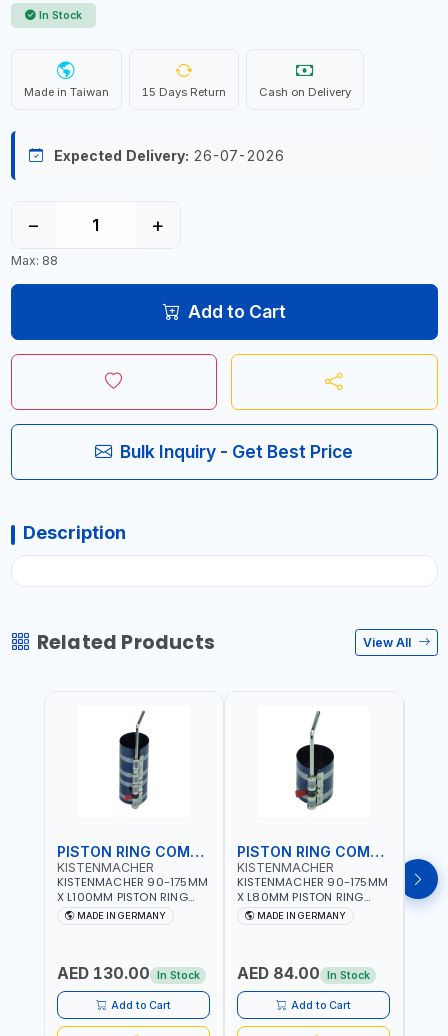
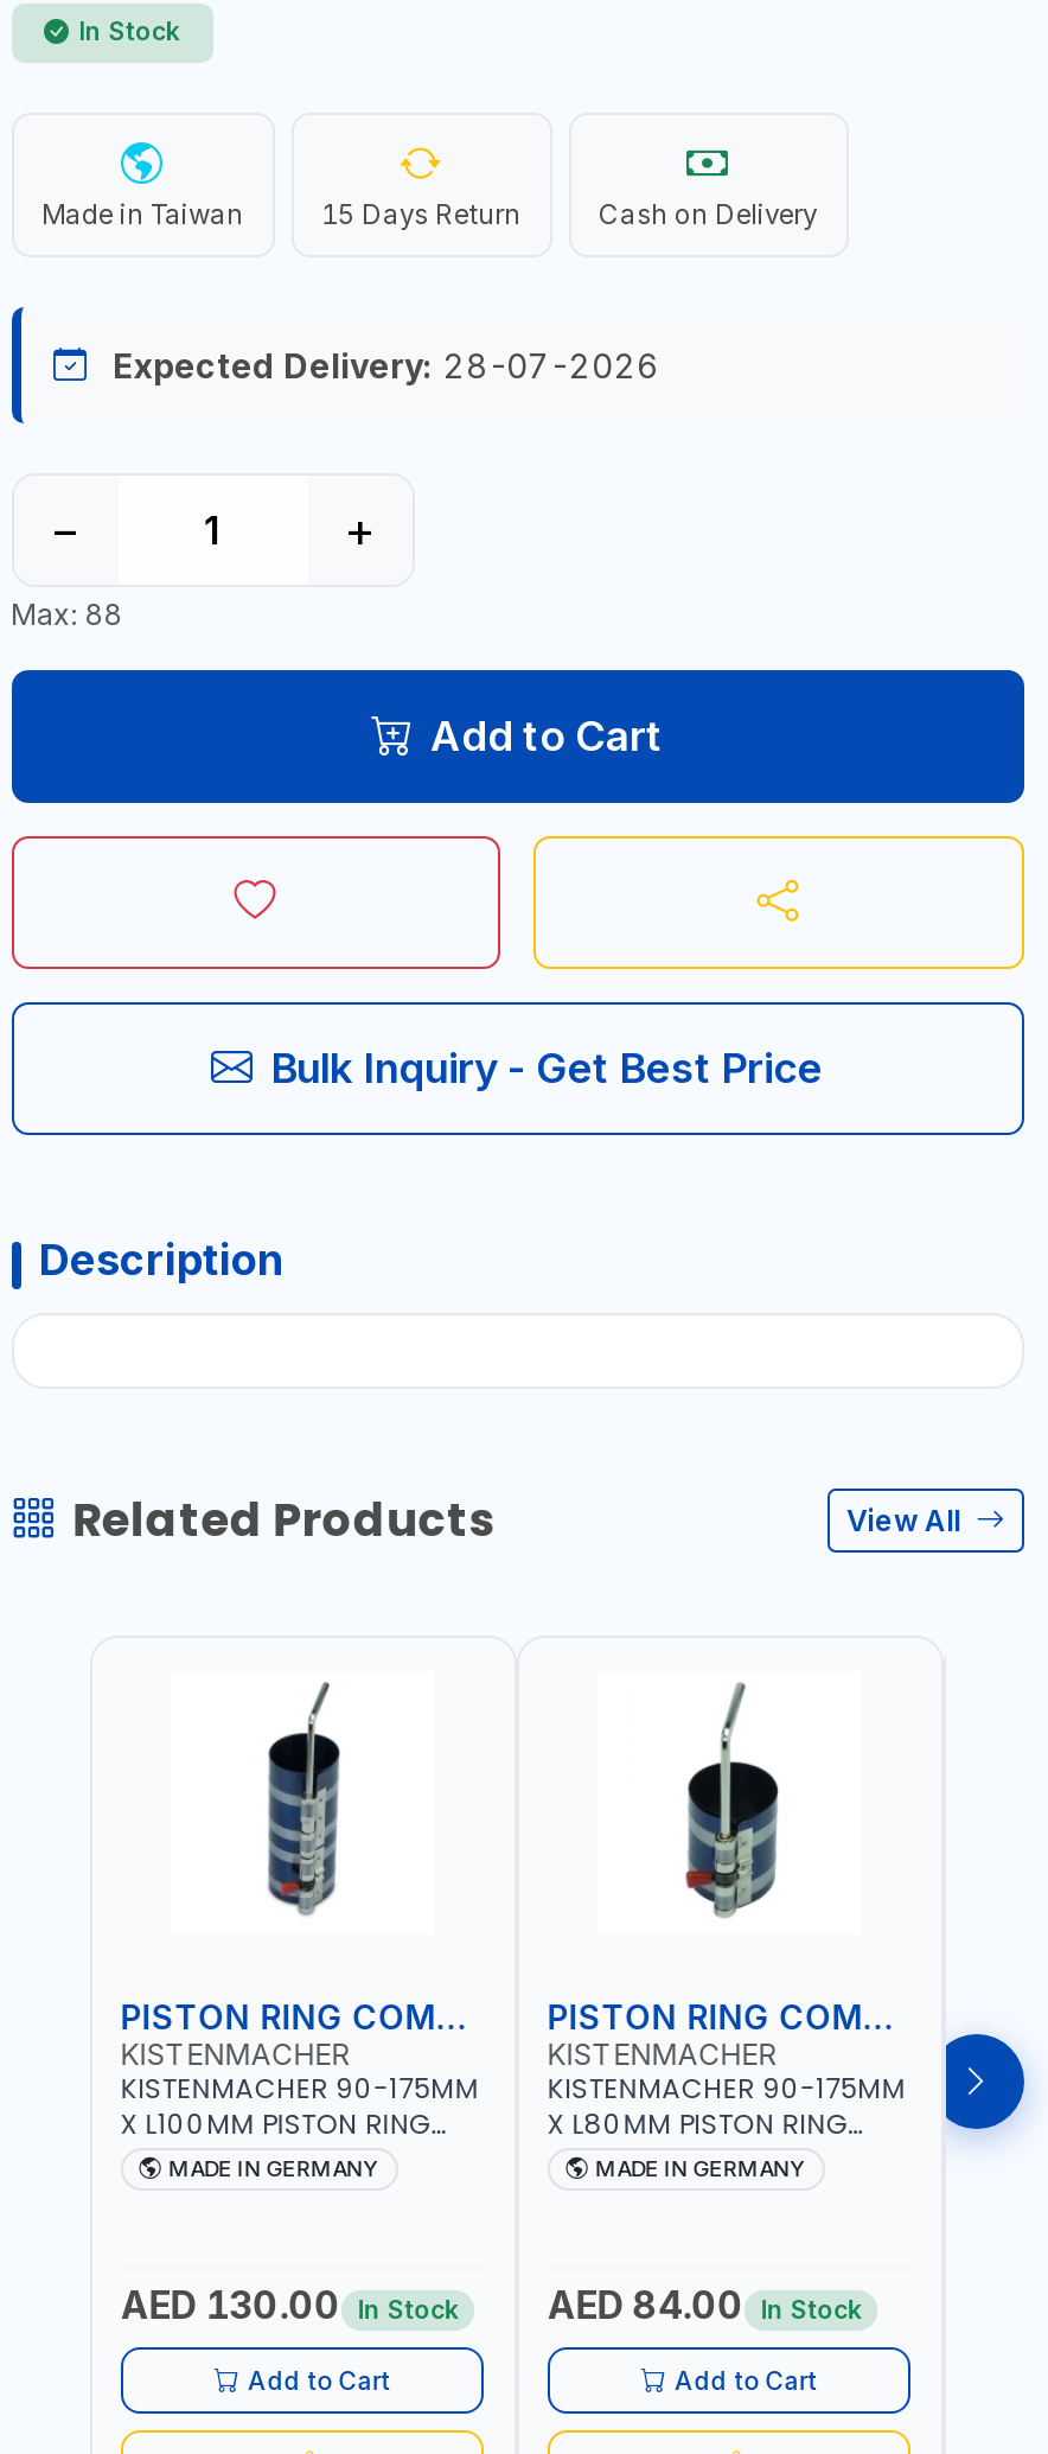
[53,146,283,163] Expected Delivery: 26-07-2026 -> [113,344,658,384] Expected Delivery: 28-07-2026

